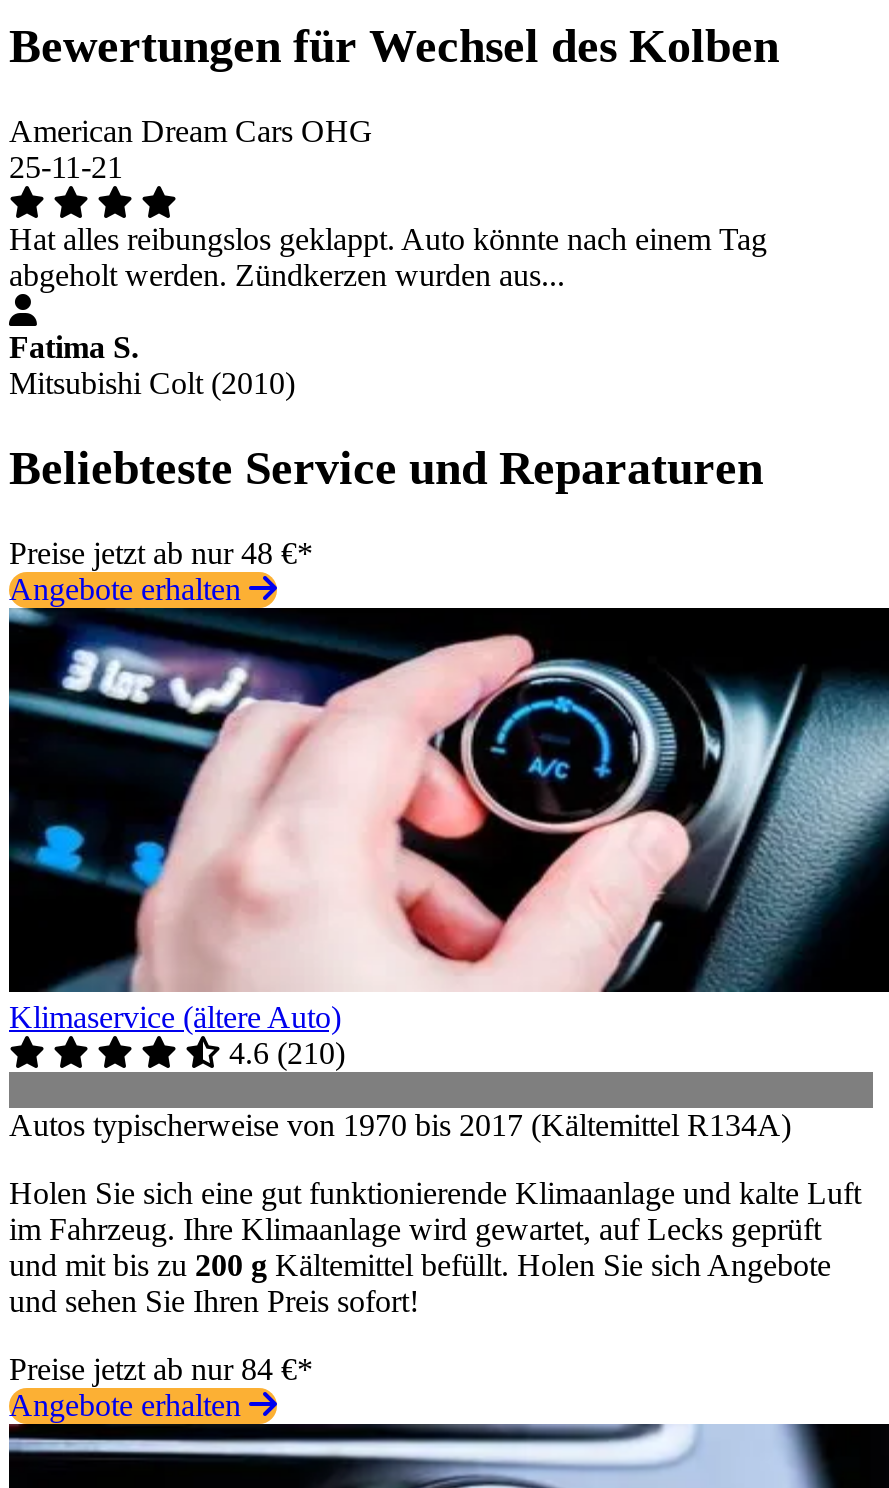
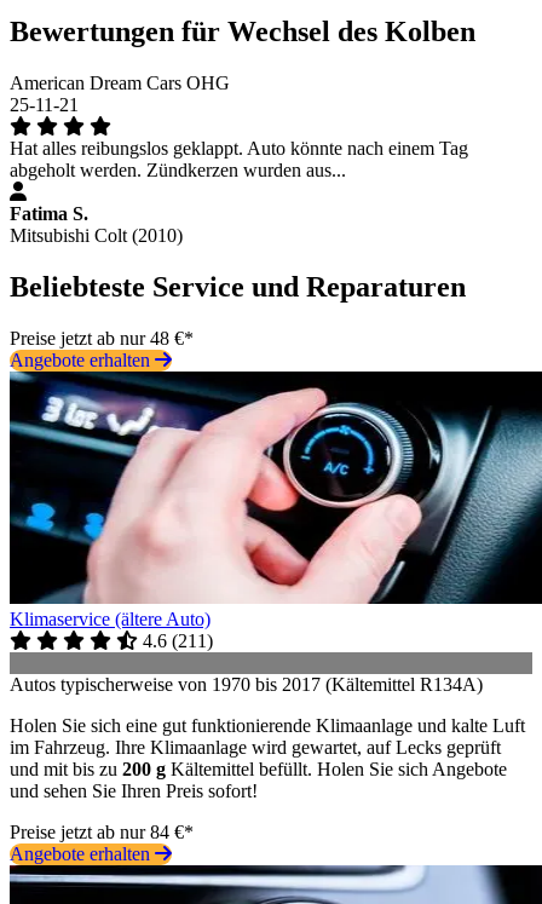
[229,1036,345,1070] 4.6 (210) -> [143,630,213,651] 4.6 (211)

